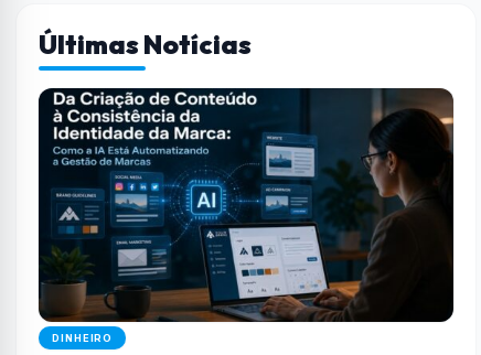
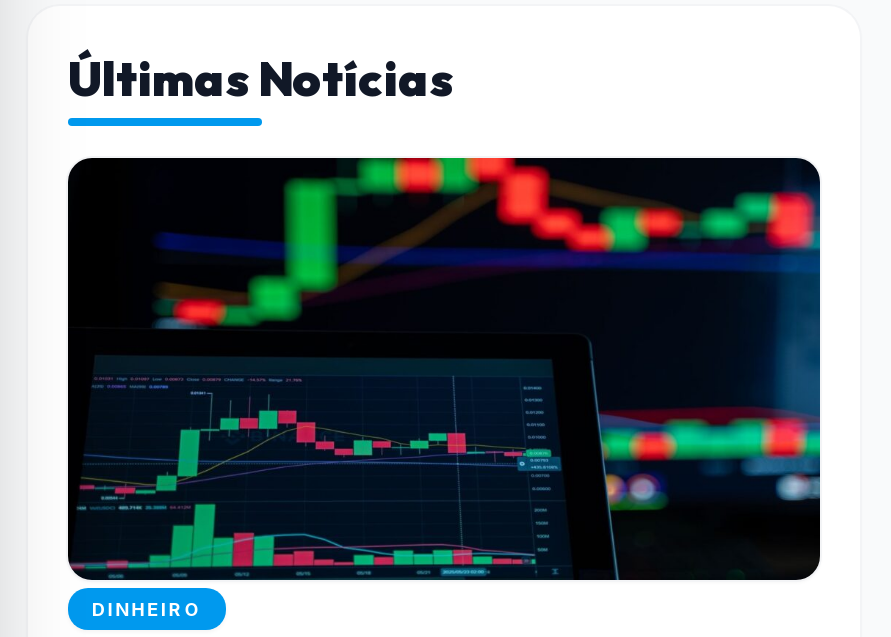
[39,87,455,322] [image] -> [68,157,822,581] [image]

